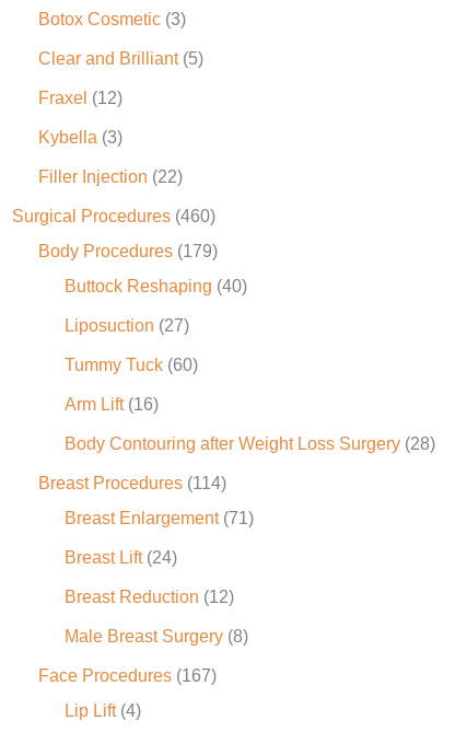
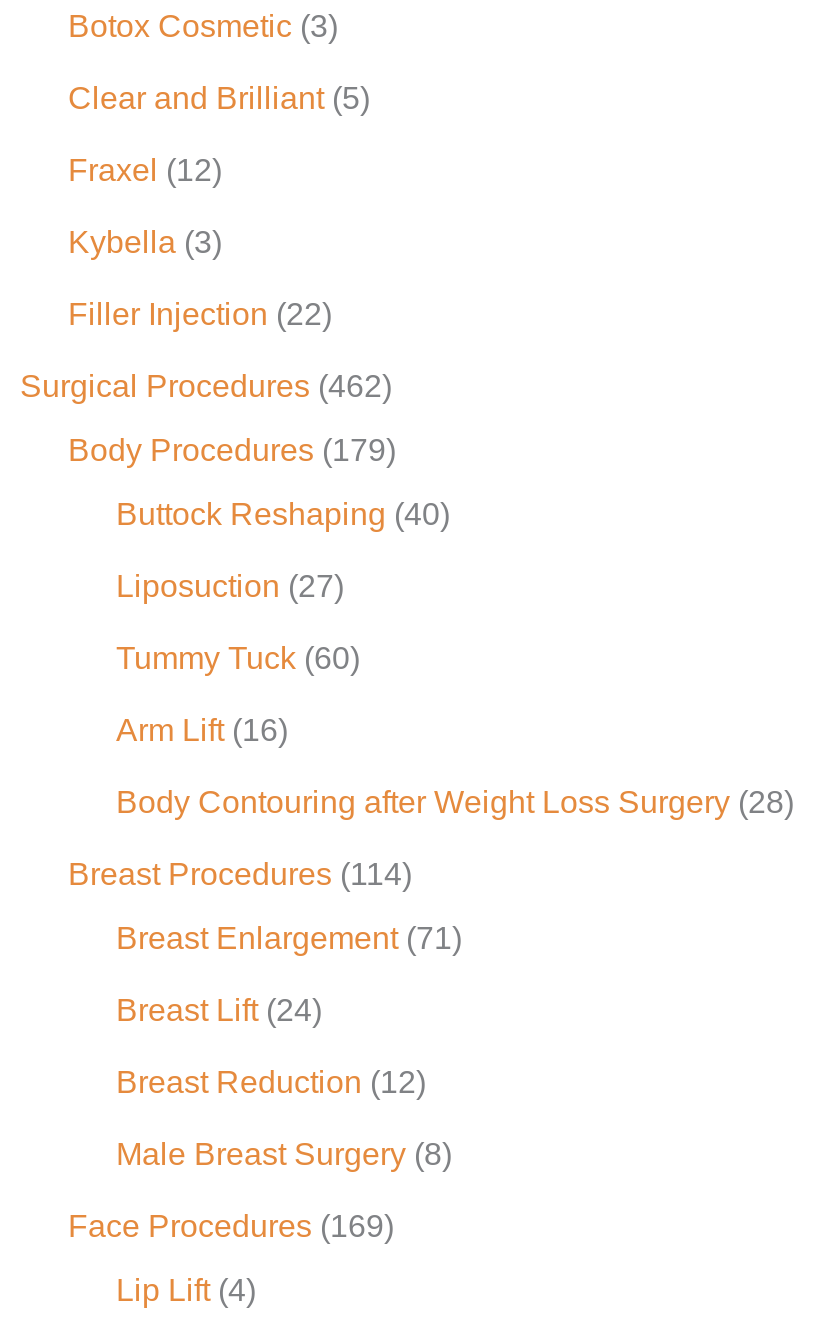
[12,207,215,226] Surgical Procedures (460) -> [20,370,392,404] Surgical Procedures (462)
[38,667,217,685] Face Procedures (167) -> [68,1210,394,1244] Face Procedures (169)

